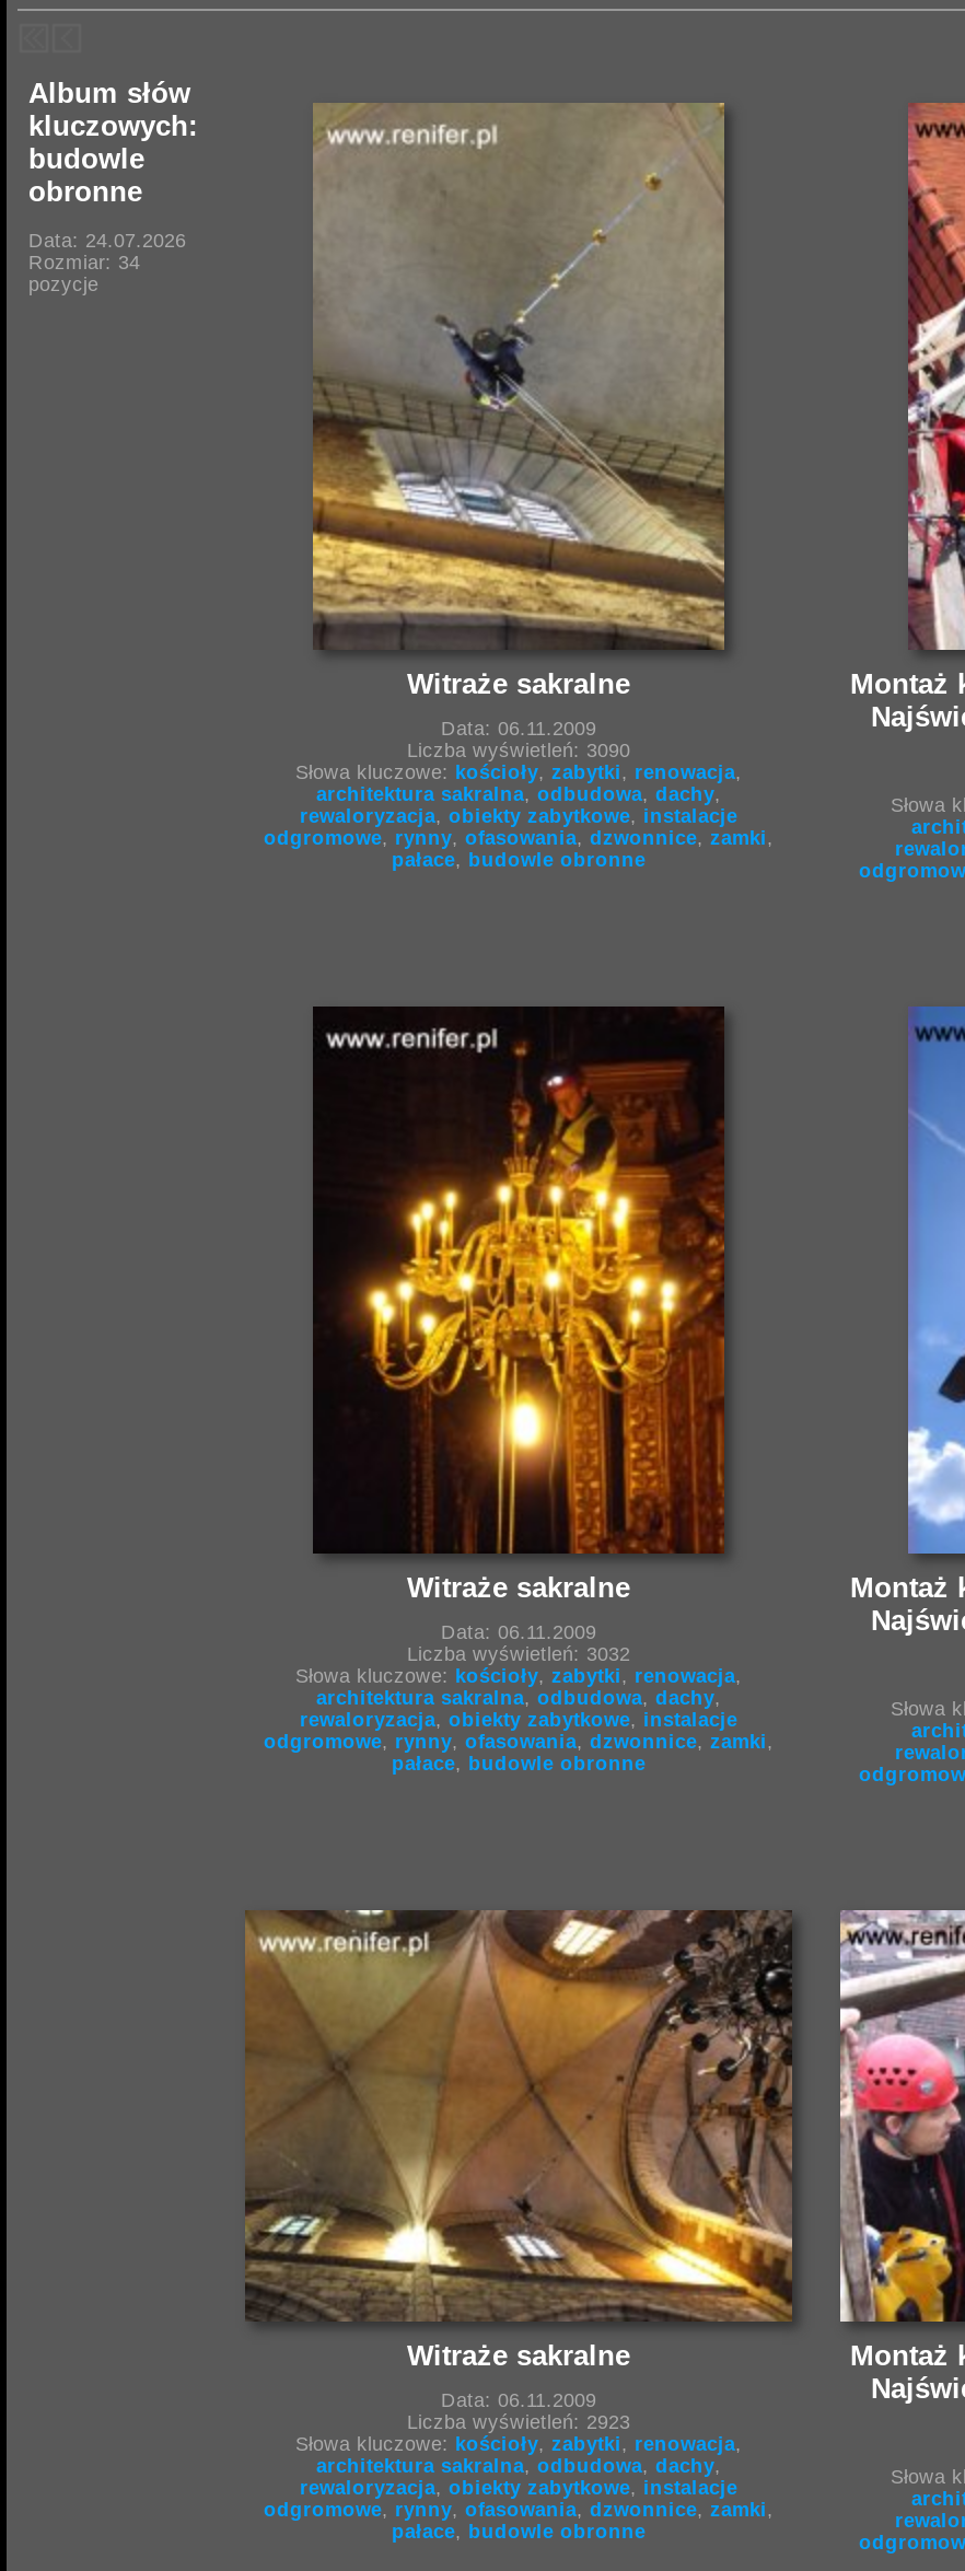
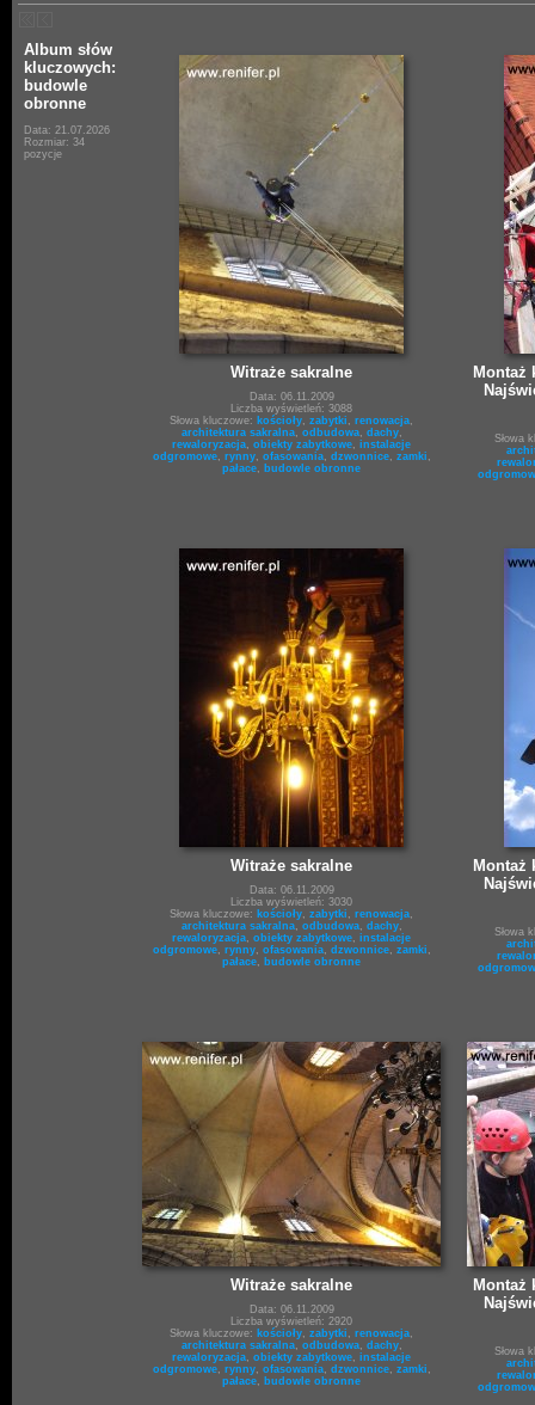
[28,230,186,252] Data: 24.07.2026 -> [24,124,110,136] Data: 21.07.2026
[407,739,630,761] Liczba wyświetleń: 3090 -> [230,402,352,414] Liczba wyświetleń: 3088
[407,1642,630,1664] Liczba wyświetleń: 3032 -> [230,896,352,908] Liczba wyświetleń: 3030
[407,2410,630,2432] Liczba wyświetleń: 2923 -> [230,1315,352,1327] Liczba wyświetleń: 2920

